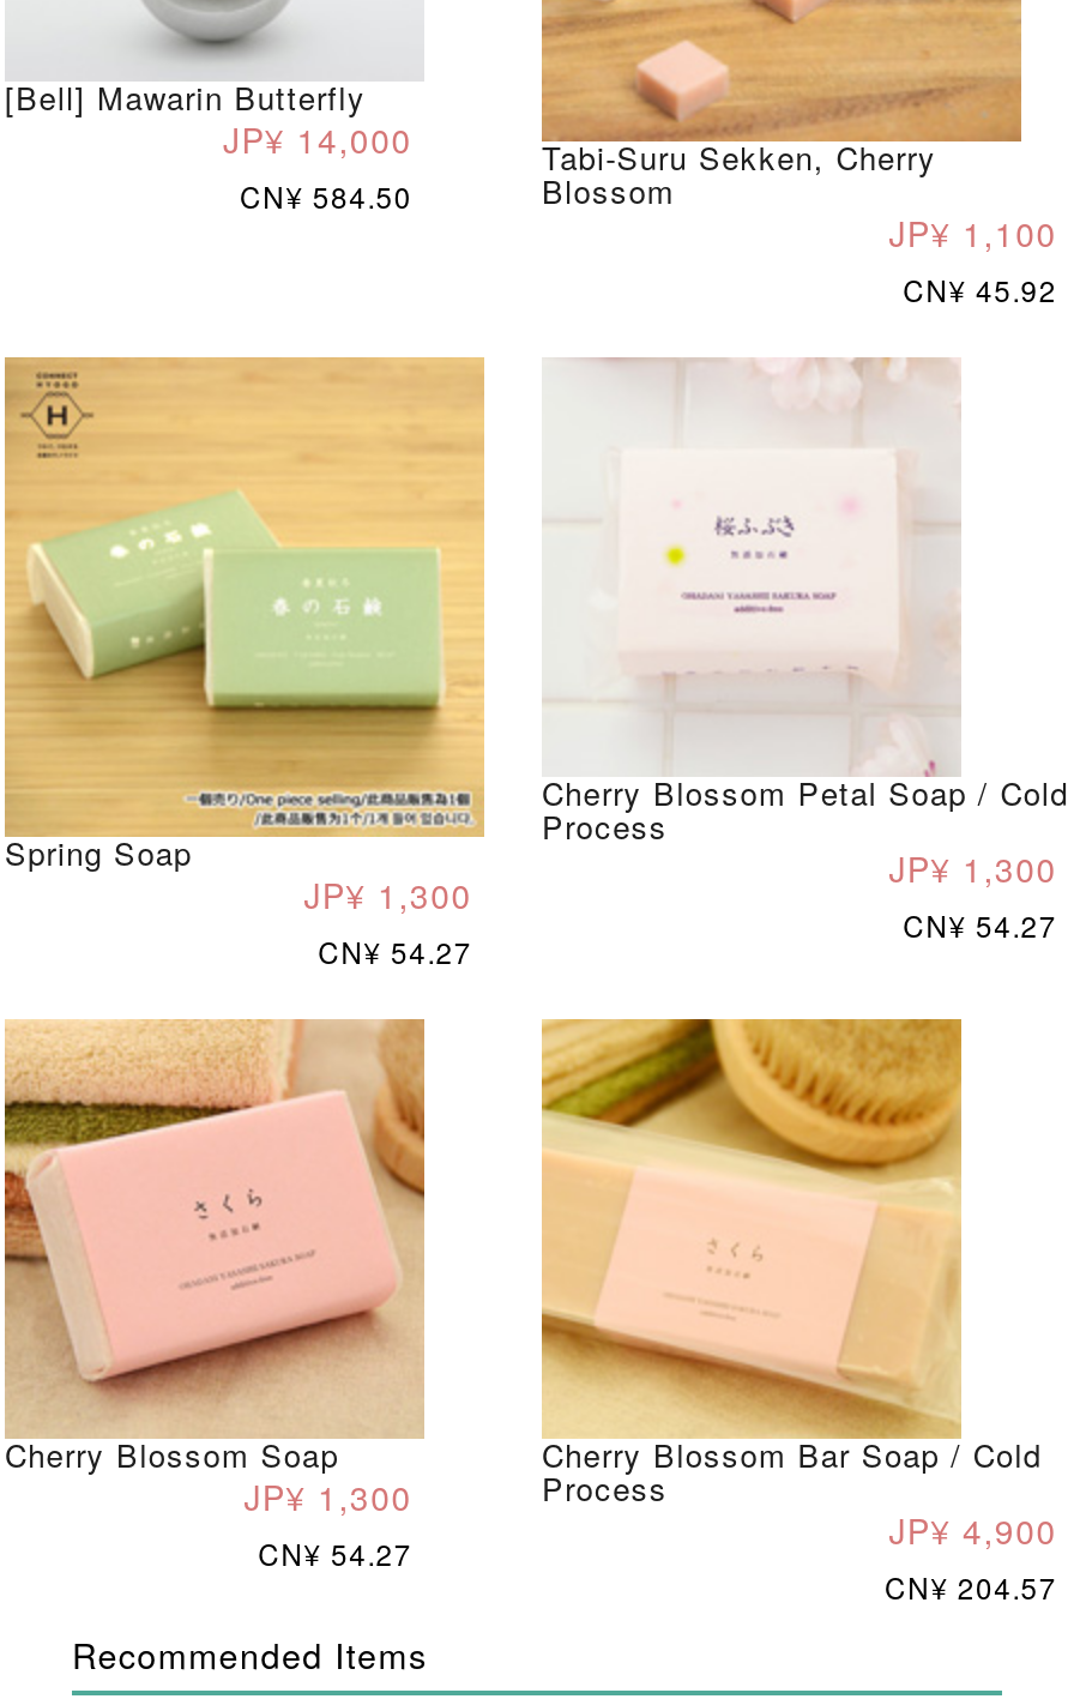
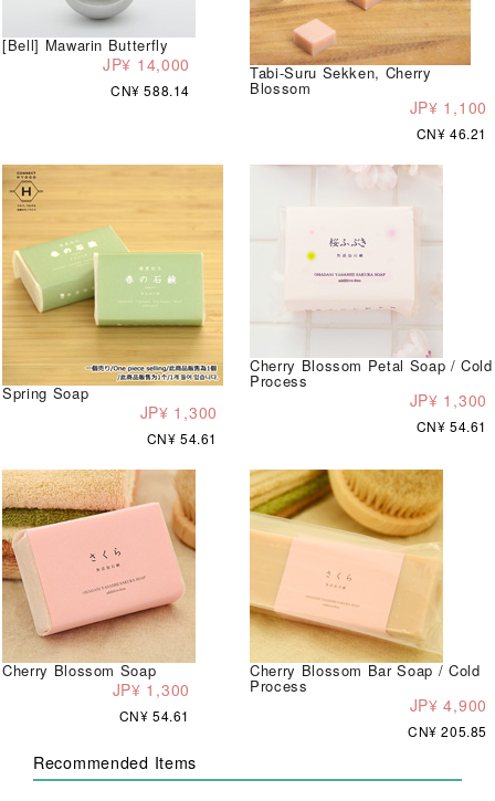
[240,174,412,215] CN¥ 584.50 -> [110,80,190,99] CN¥ 588.14
[903,268,1057,309] CN¥ 45.92 -> [416,123,487,142] CN¥ 46.21
[903,903,1057,944] CN¥ 54.27 -> [416,416,487,435] CN¥ 54.61
[318,930,472,970] CN¥ 54.27 -> [147,428,218,447] CN¥ 54.61
[258,1532,412,1572] CN¥ 54.27 -> [119,706,190,724] CN¥ 54.61
[885,1565,1057,1606] CN¥ 204.57 -> [408,721,487,740] CN¥ 205.85

